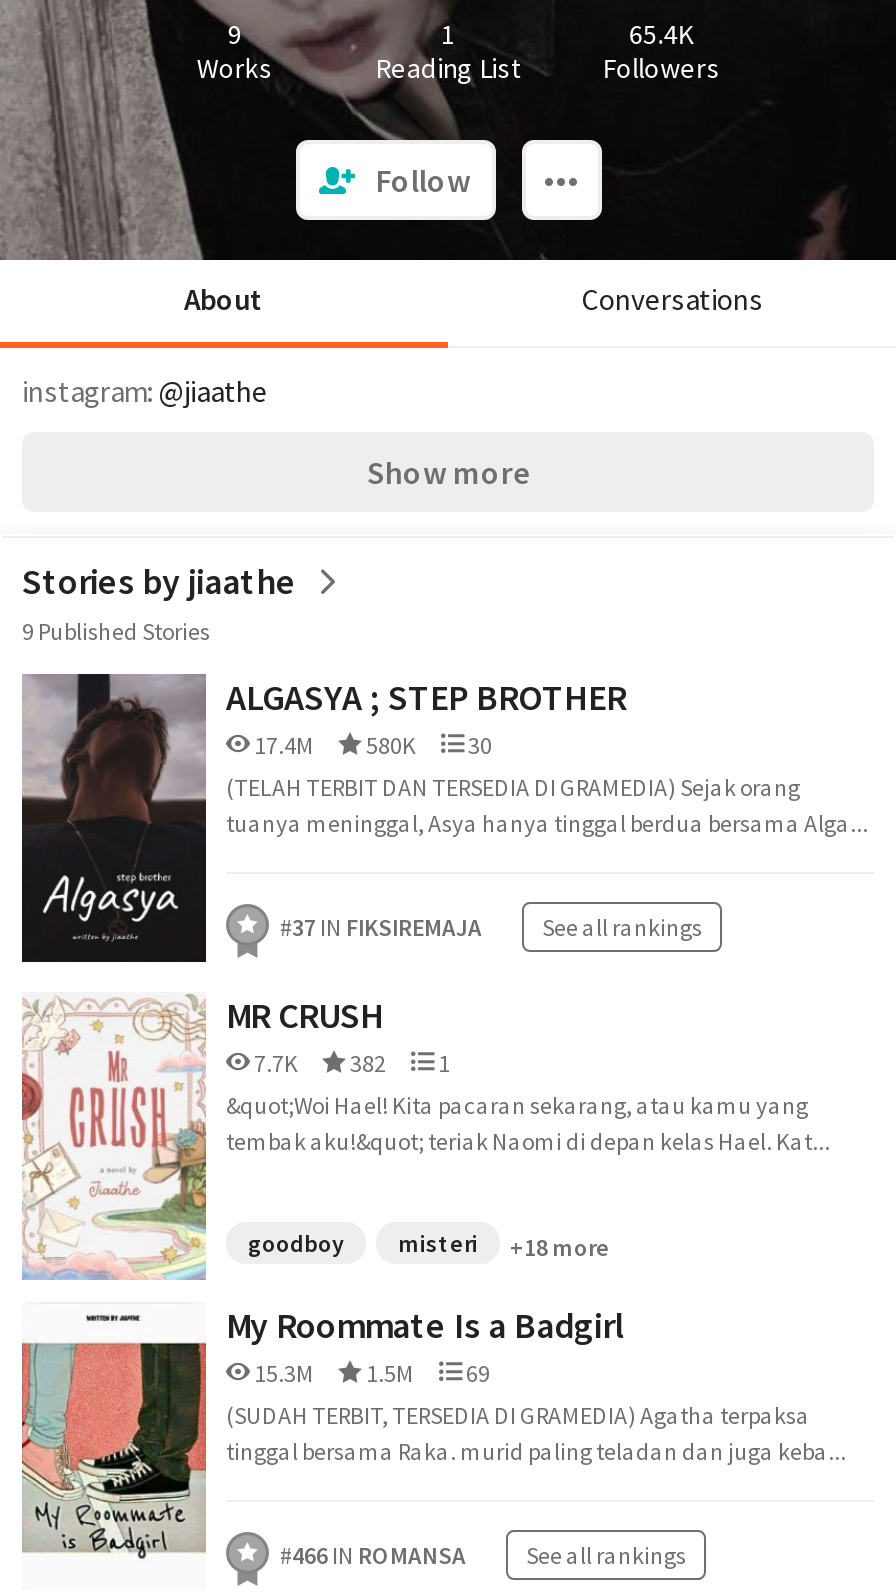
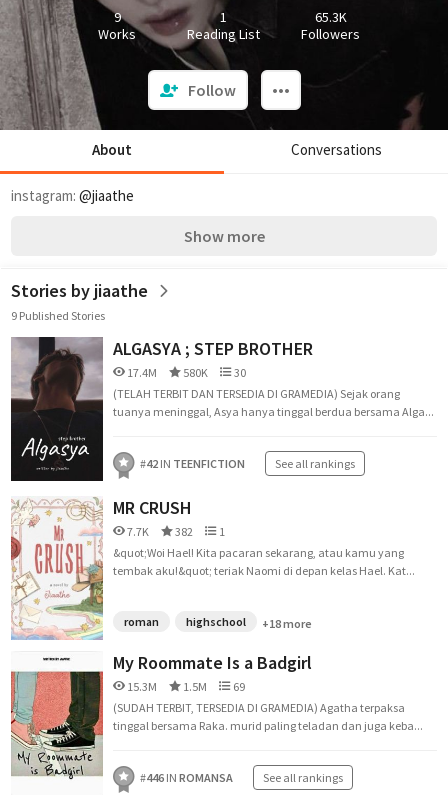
[629,16,693,52] 65.4K -> [315,8,347,26] 65.3K
[280,912,482,942] #37 IN FIKSIREMAJA -> [140,456,245,471] #42 IN TEENFICTION
[248,1228,478,1258] goodboy | misteri -> [124,614,246,629] roman | highschool
[280,1540,686,1570] #466 IN ROMANSA See all rankings -> [140,770,343,785] #446 IN ROMANSA See all rankings

